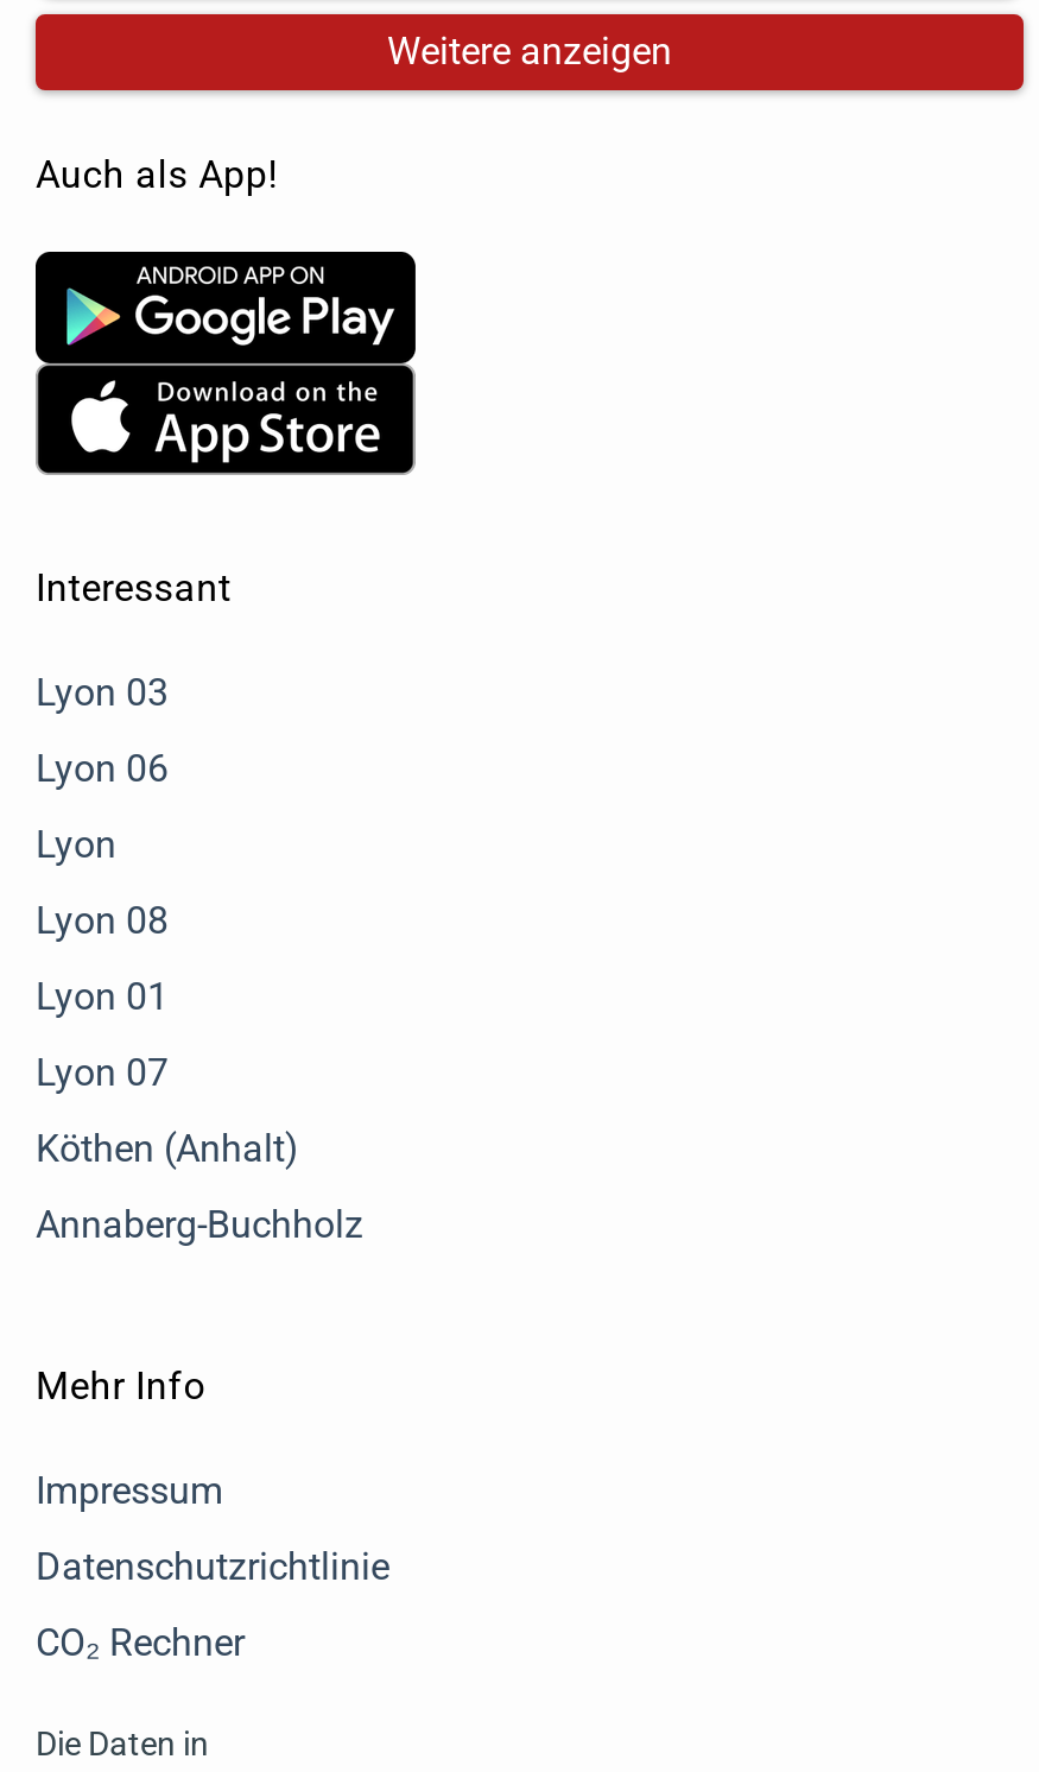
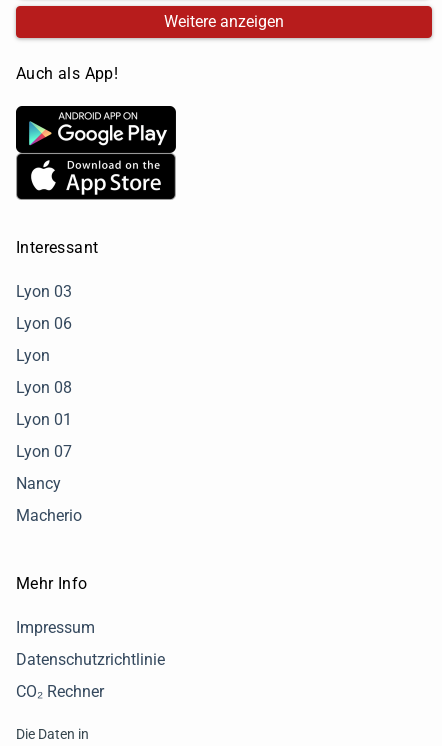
[36,1127,299,1172] Köthen (Anhalt) -> [16,474,61,493] Nancy
[36,1203,363,1248] Annaberg-Buchholz -> [16,506,82,525] Macherio

